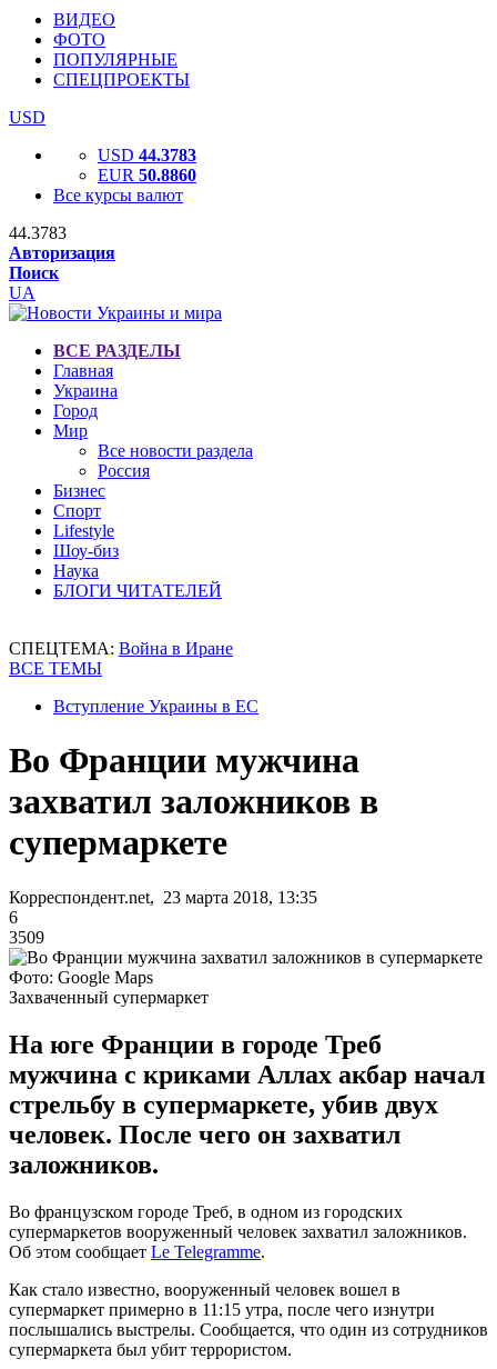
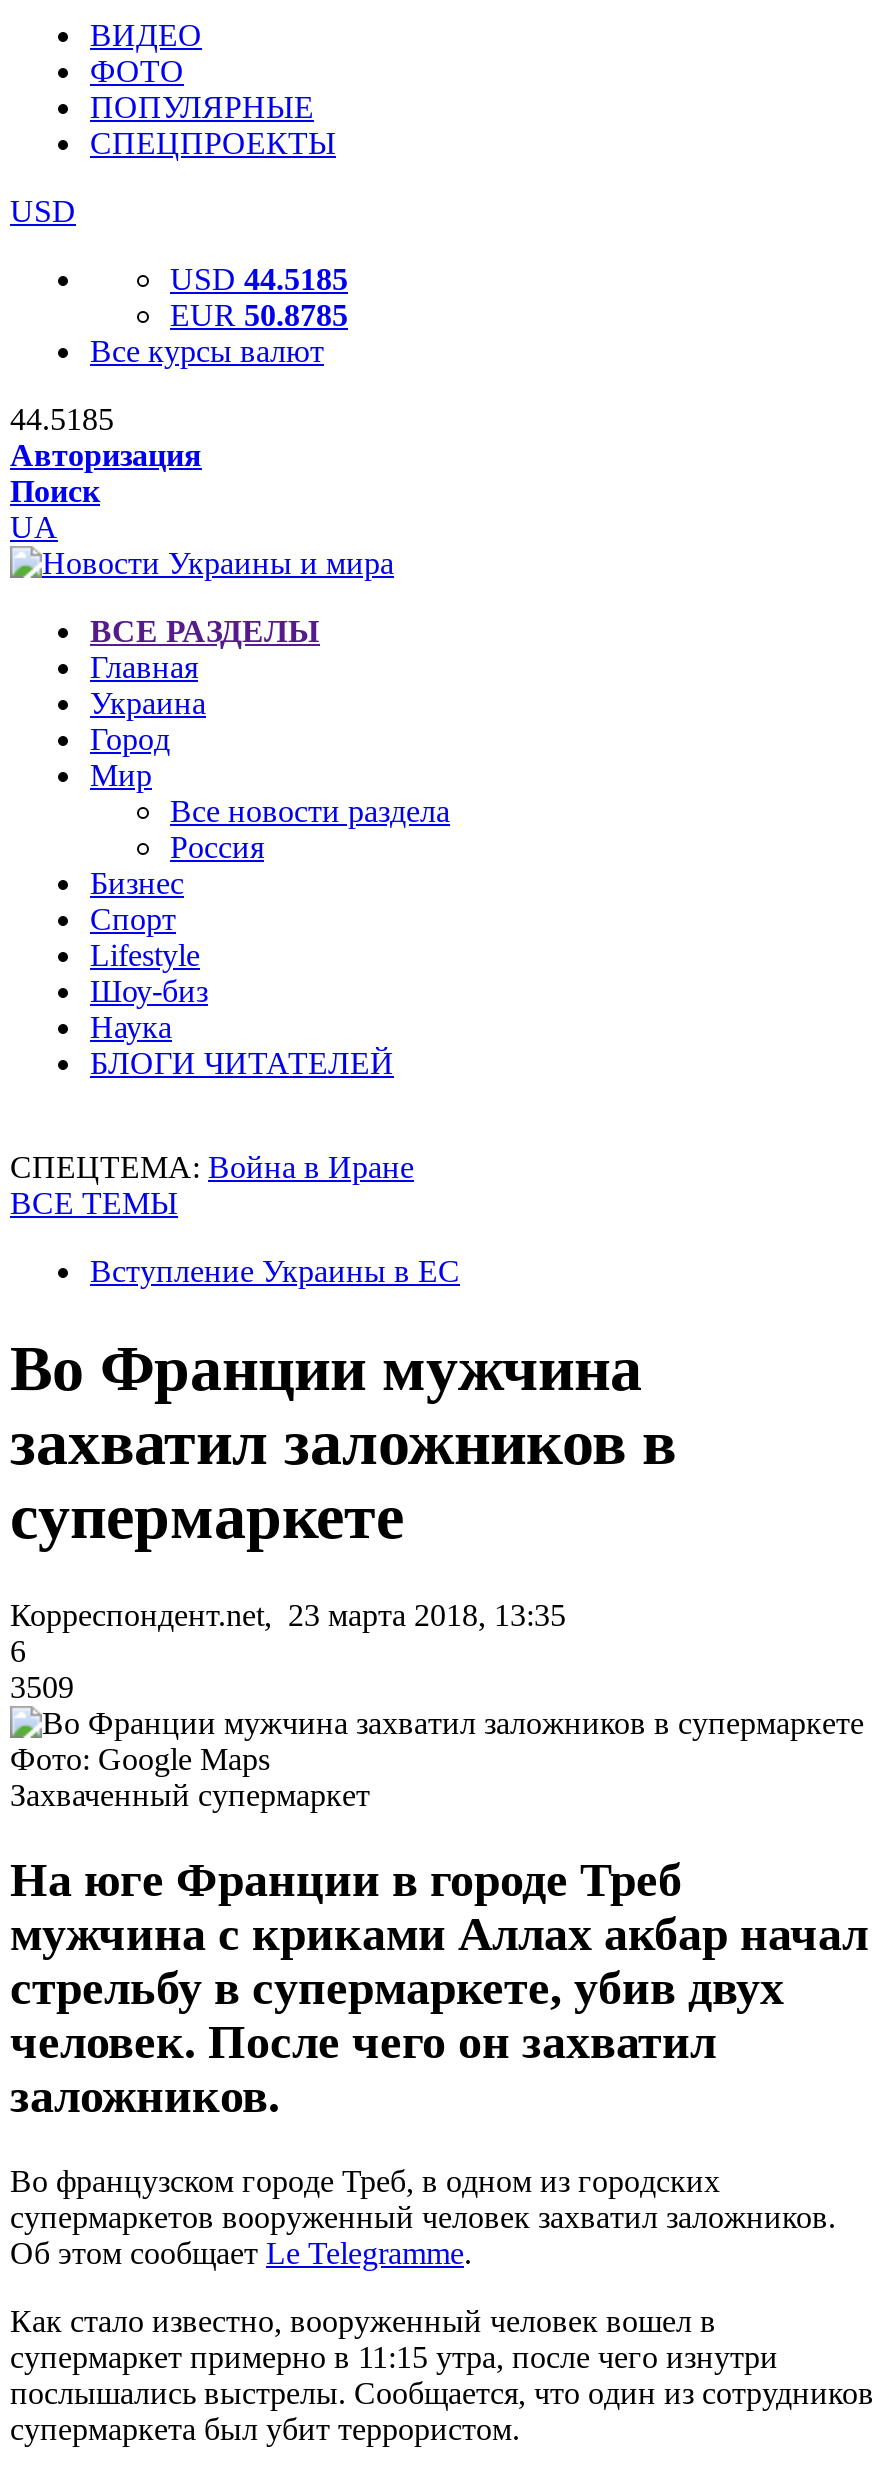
[98,146,196,164] USD 44.3783 -> [170,262,348,296] USD 44.5185
[98,166,196,184] EUR 50.8860 -> [170,298,348,332] EUR 50.8785
[9,223,67,242] 44.3783 -> [10,402,114,436] 44.5185

